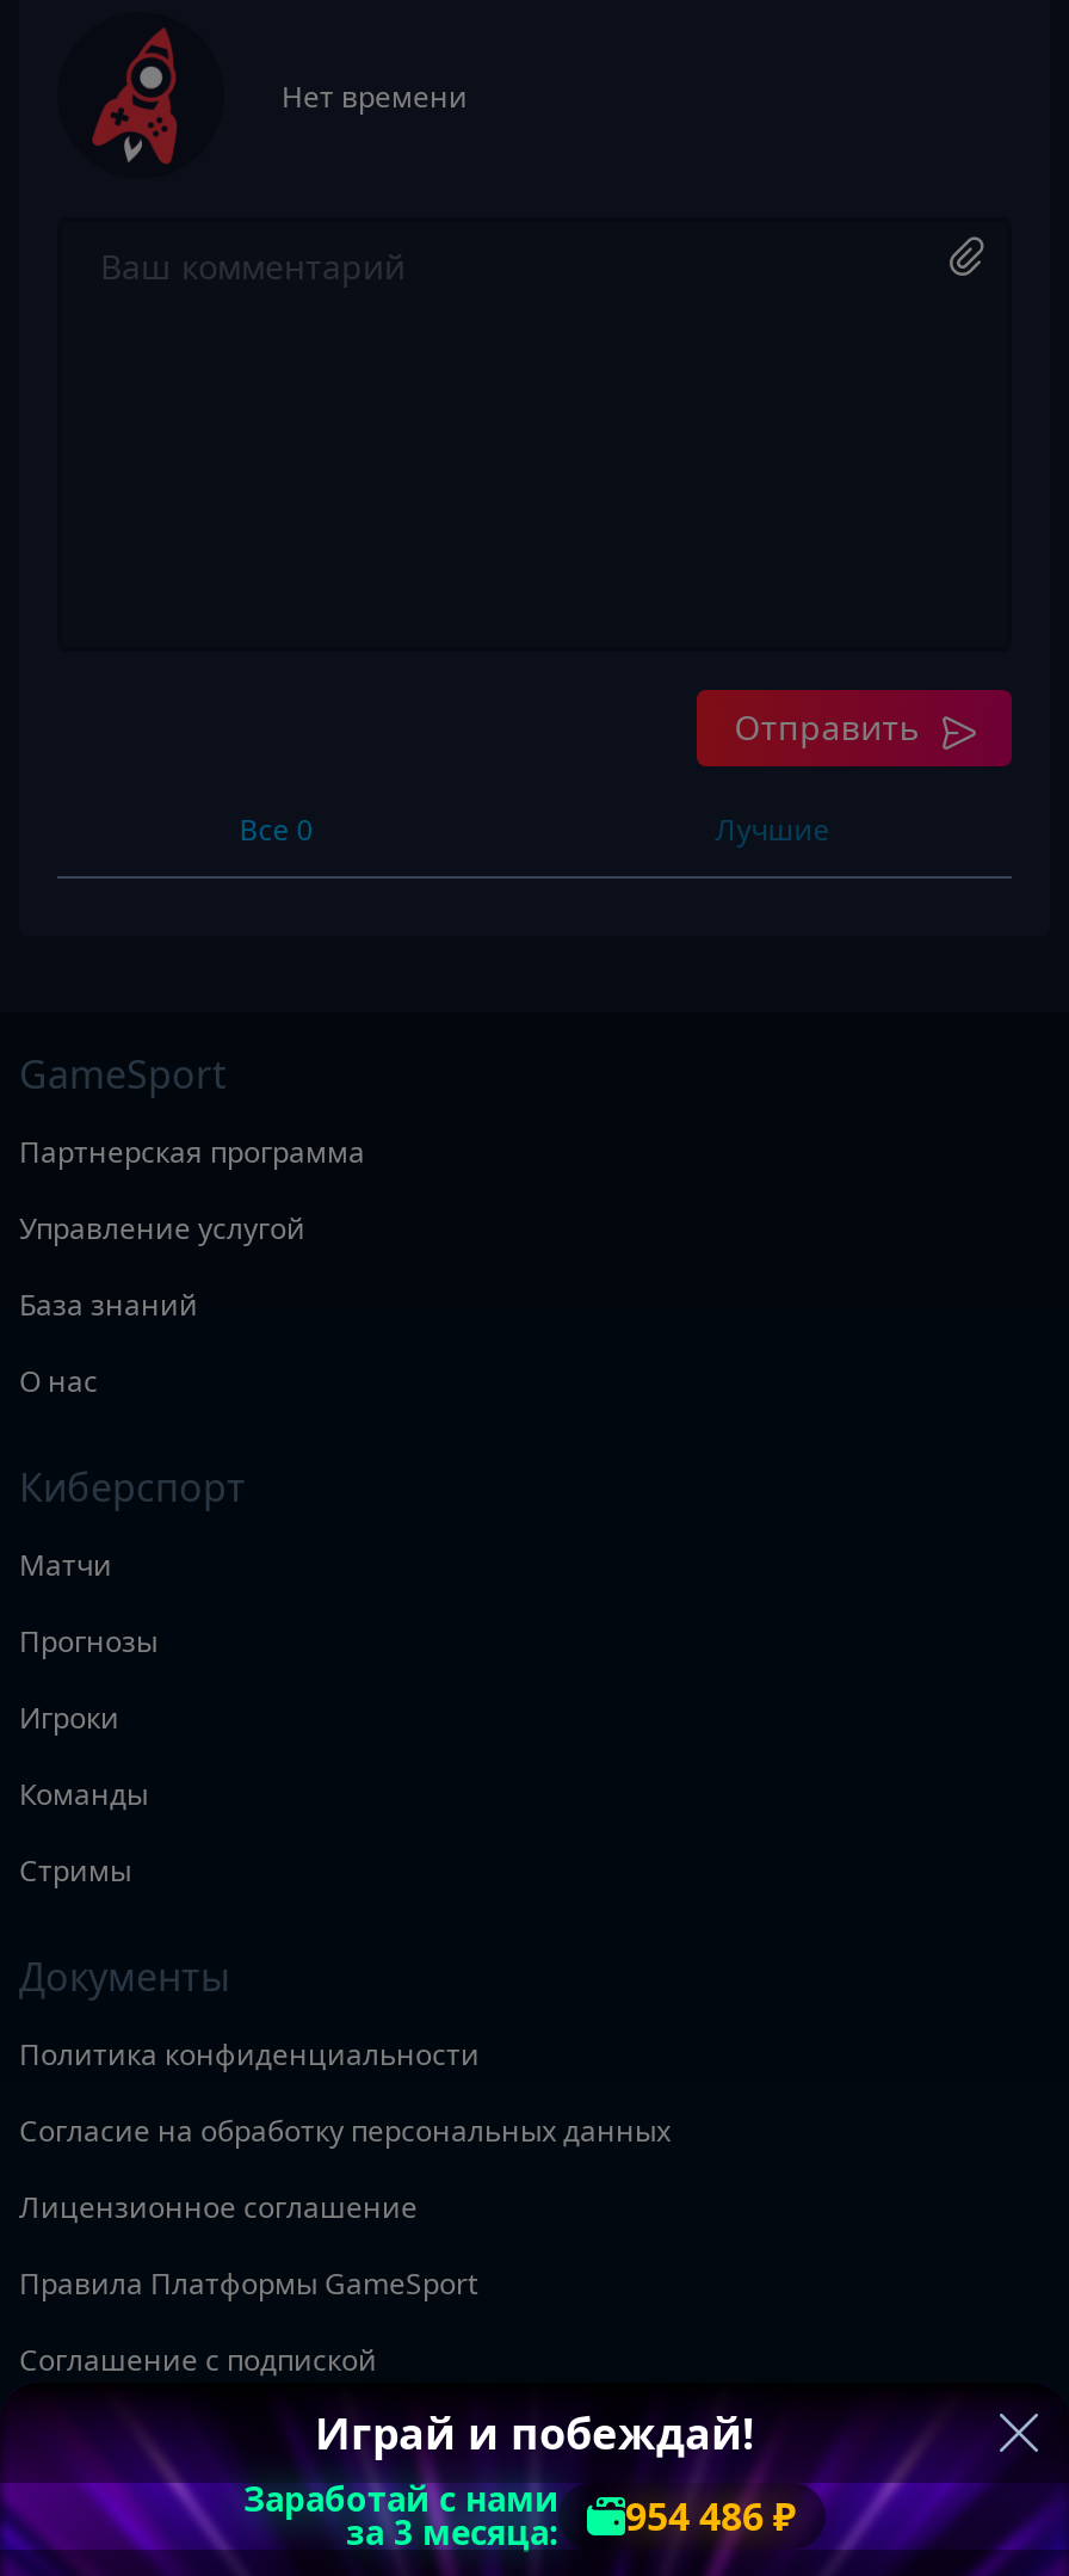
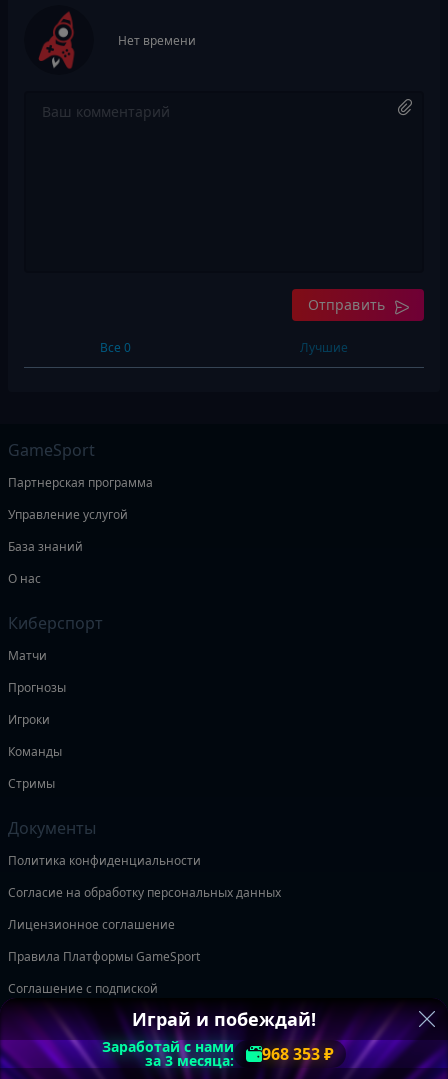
[625,2491,797,2544] 954 486 ₽ -> [262,1043,334,1065] 968 353 ₽

